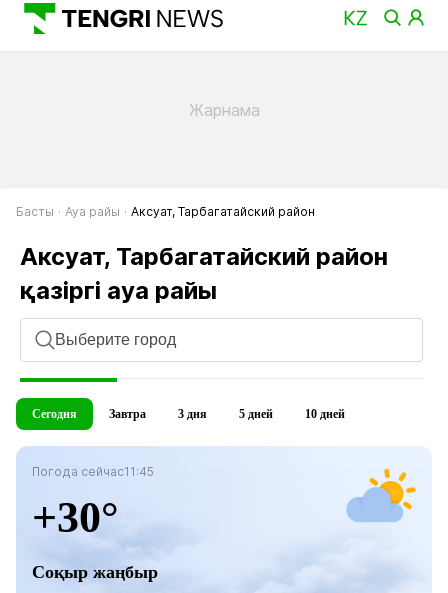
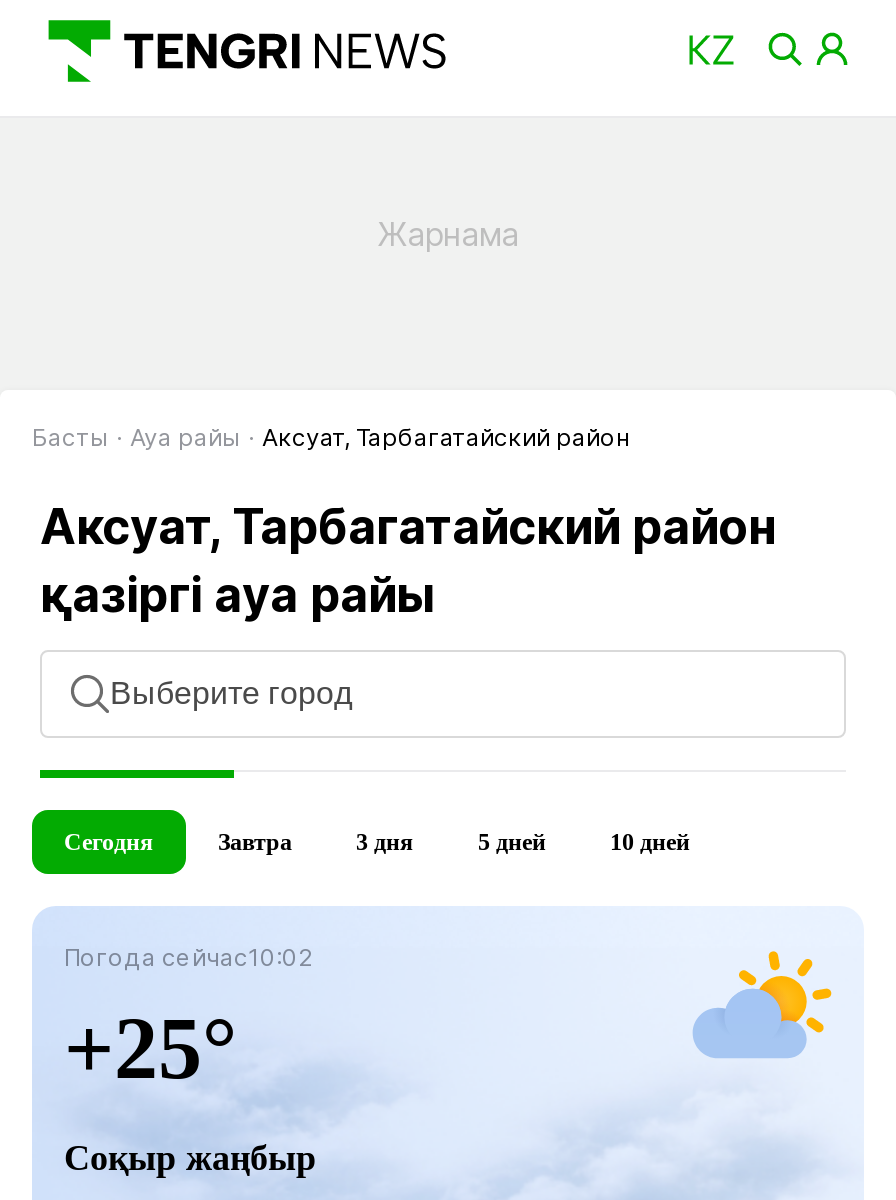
[32,464,154,479] Погода сейчас11:45 -> [64,941,312,971] Погода сейчас10:02
[32,493,119,542] +30° -> [64,999,238,1097] +25°

